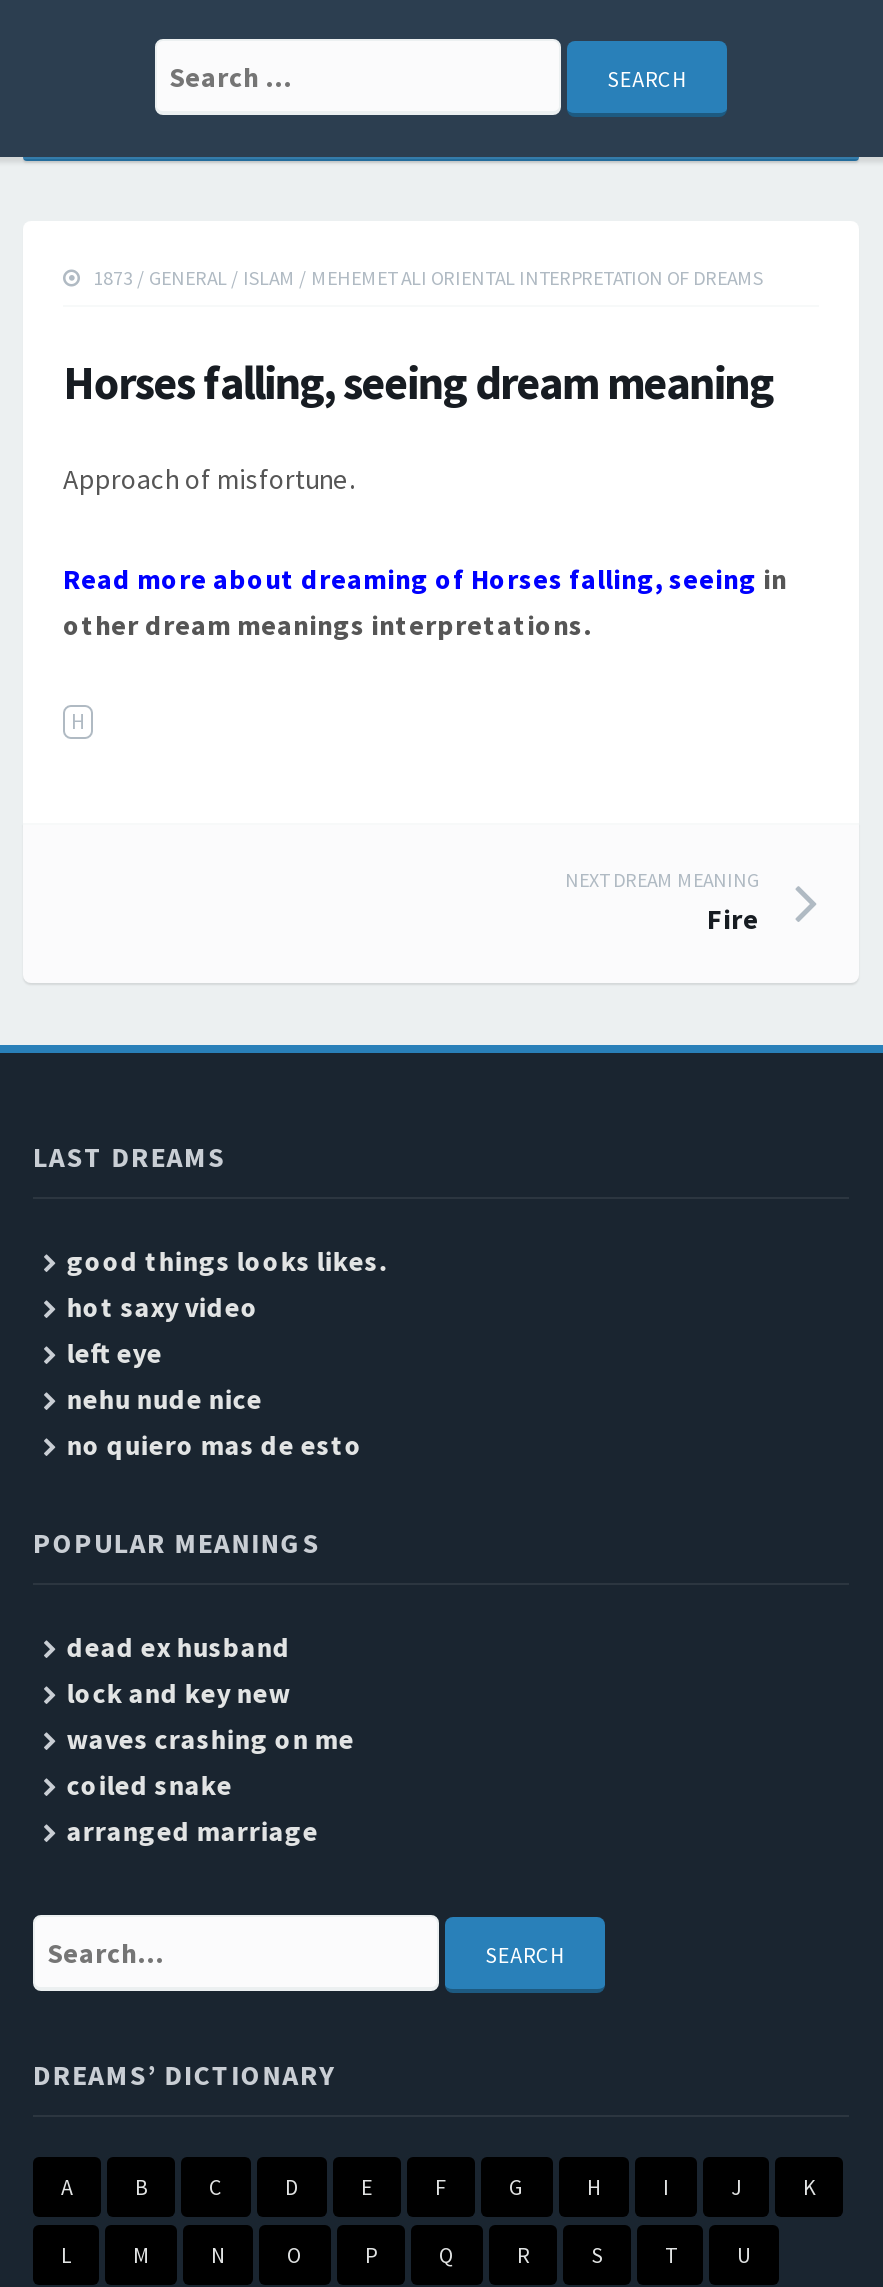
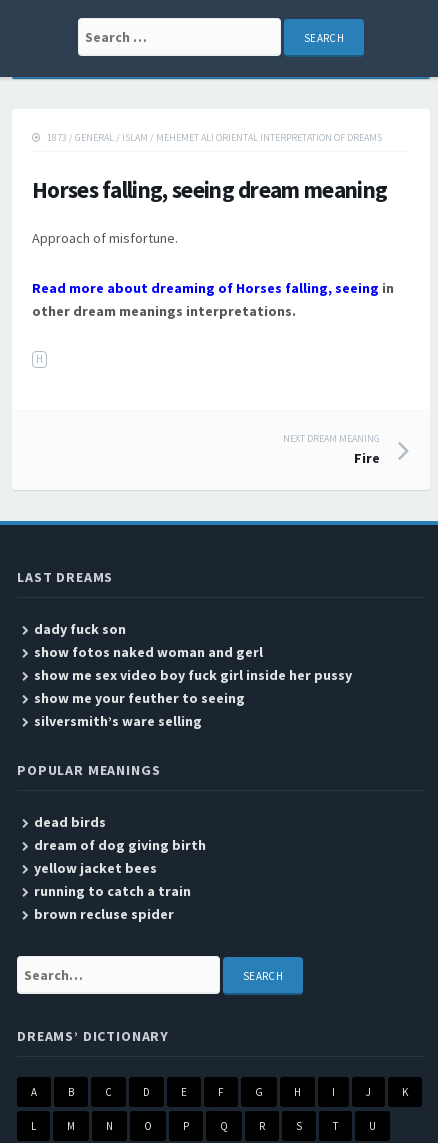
[67,1243,387,1463] good things looks likes. | hot saxy video | left eye | nehu nude nice | no quiero mas de esto -> [34,620,352,730] dady fuck son | show fotos naked woman and gerl | show me sex video boy fuck girl inside her pussy | show me your feuther to seeing | silversmith’s ware selling
[67,1629,355,1849] dead ex husband | lock and key new | waves crashing on me | coiled snake | arranged marriage -> [34,813,206,923] dead birds | dream of dog giving birth | yellow jacket bees | running to catch a train | brown recluse spider

